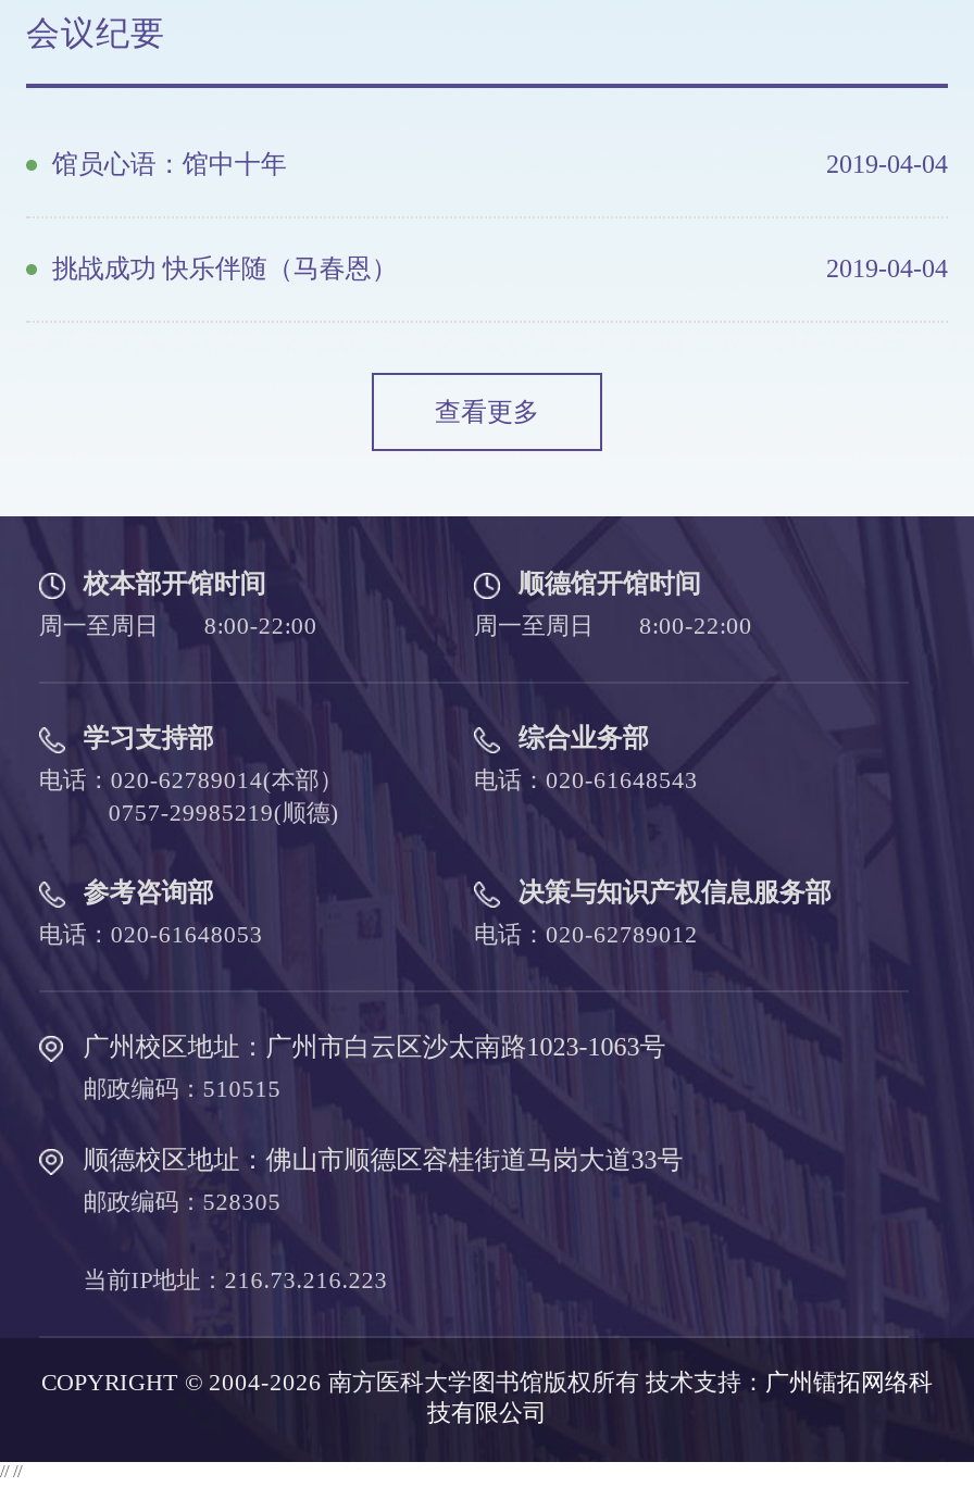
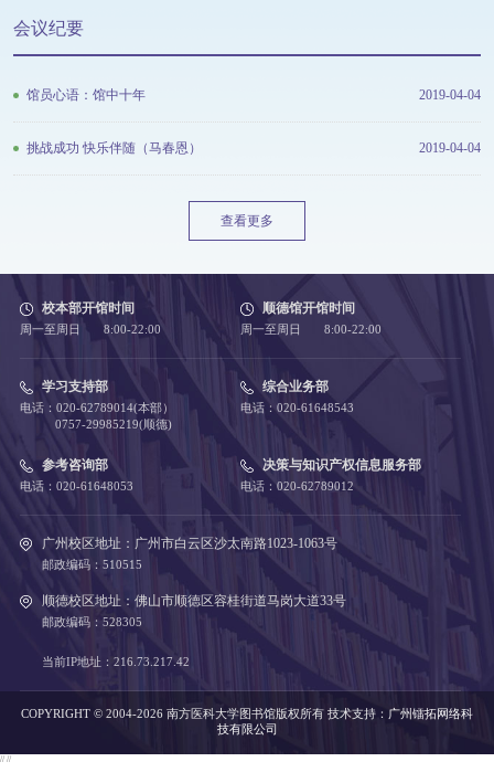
[83,1267,387,1293] 当前IP地址：216.73.216.223 -> [42,655,190,668] 当前IP地址：216.73.217.42

